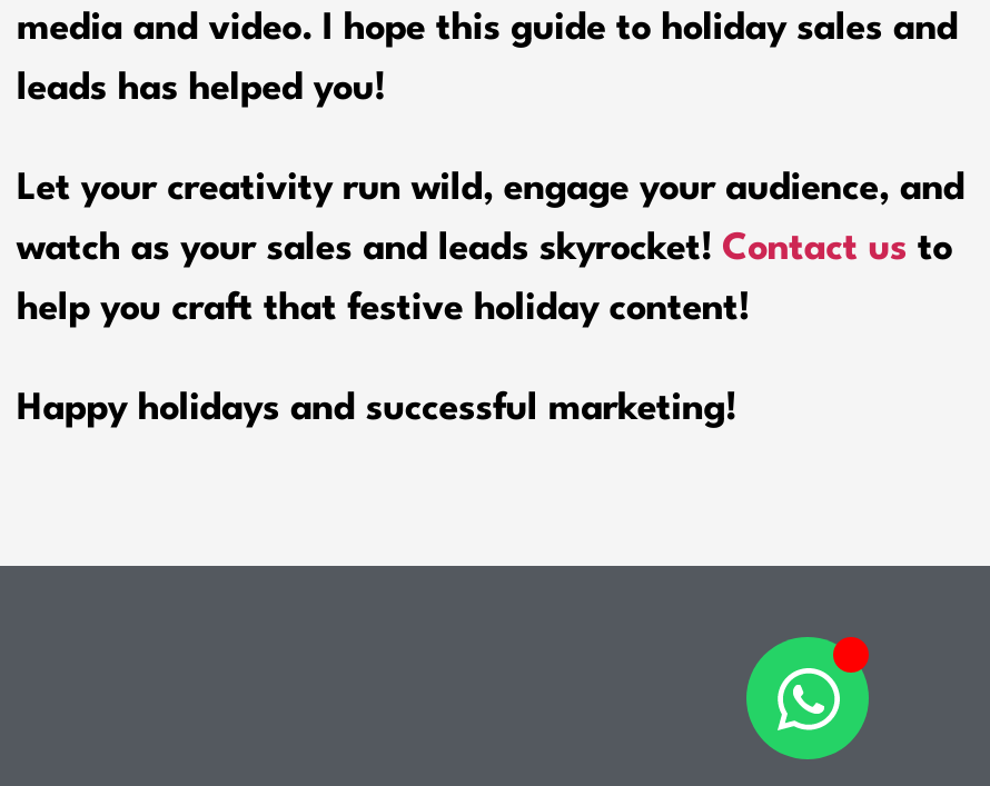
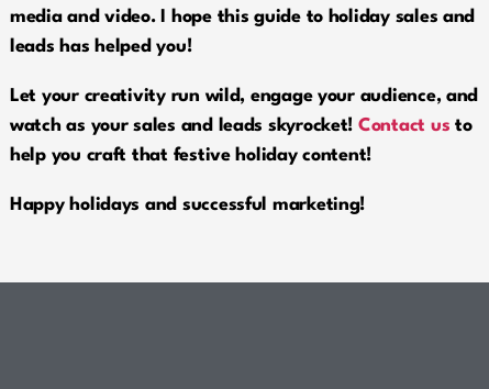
[744,635,871,762] [image] -> none

